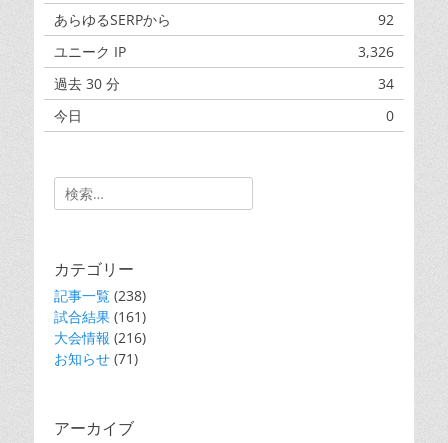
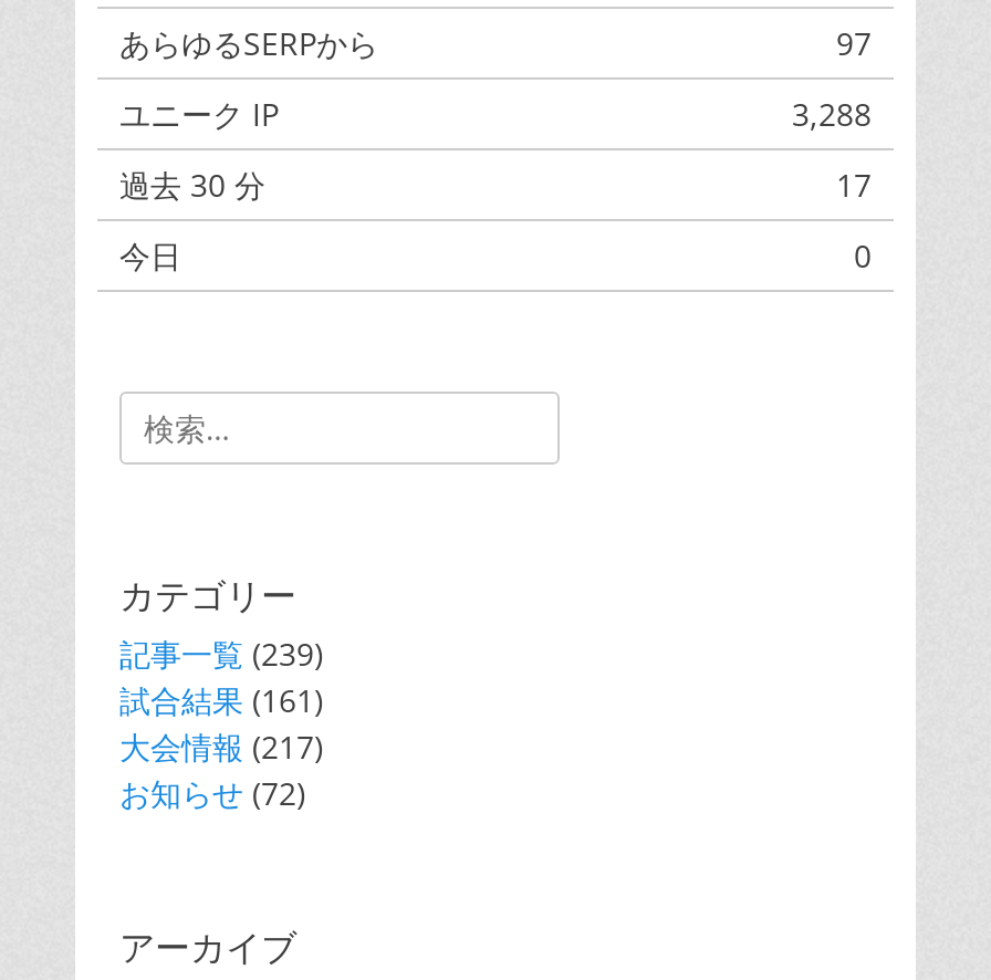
[378,9,394,28] 92 -> [836,21,872,63] 97
[358,41,394,60] 3,326 -> [792,92,872,134] 3,288
[378,73,394,92] 34 -> [836,163,872,205] 17
[54,285,146,304] 記事一覧(238) -> [119,632,323,674] 記事一覧(239)
[54,327,146,346] 大会情報(216) -> [119,724,323,767] 大会情報(217)
[54,348,138,367] お知らせ(71) -> [119,771,305,813] お知らせ(72)

